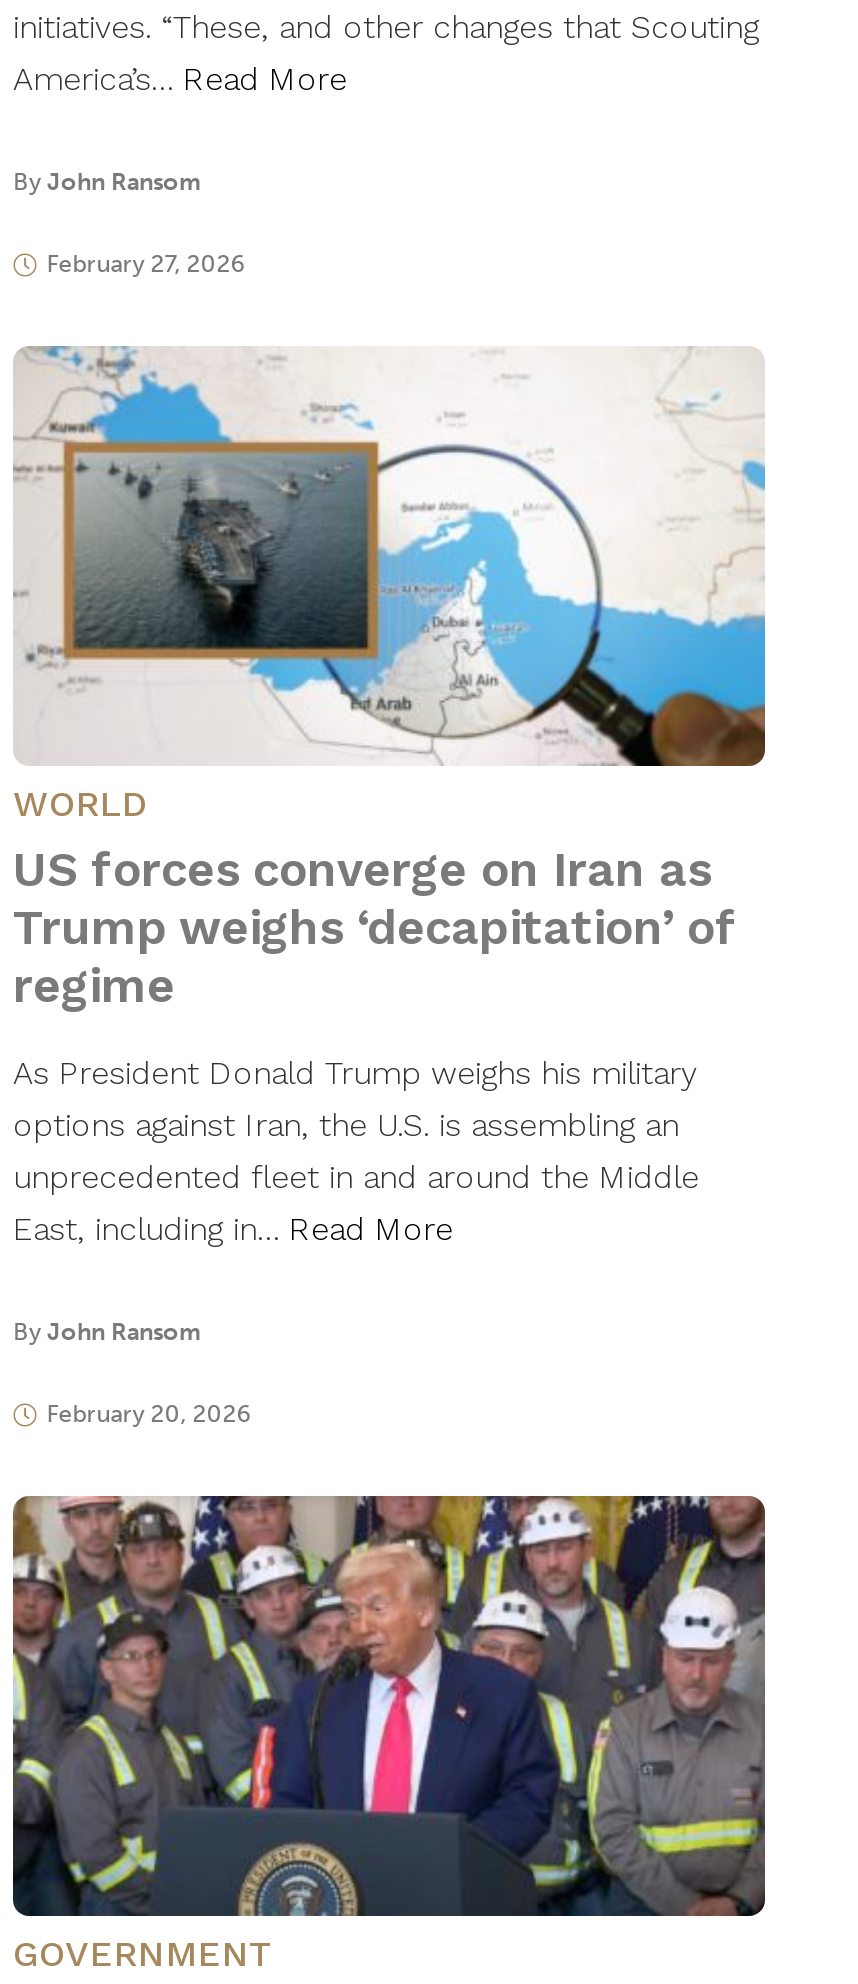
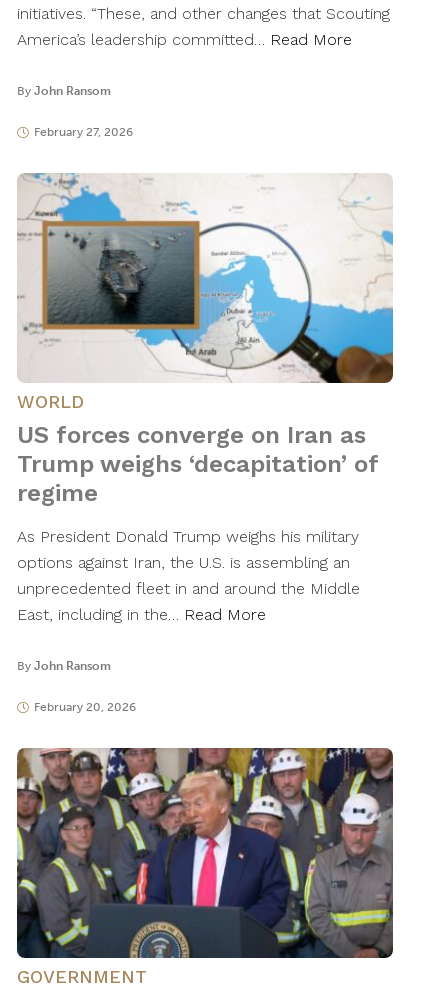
[13,60,347,98] America’s… Read More -> [17,30,352,49] America’s leadership committed… Read More
[13,1210,453,1248] East, including in… Read More -> [17,605,266,624] East, including in the… Read More

